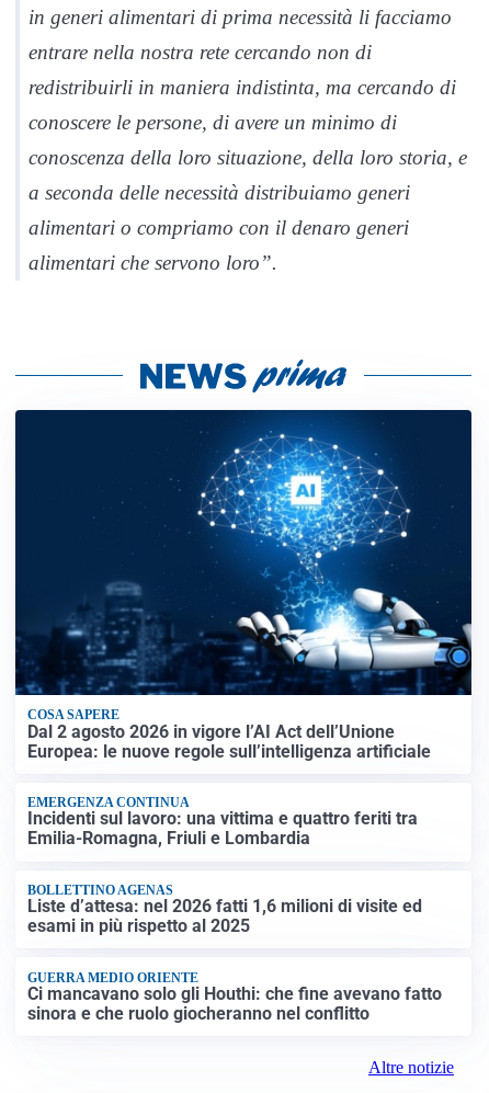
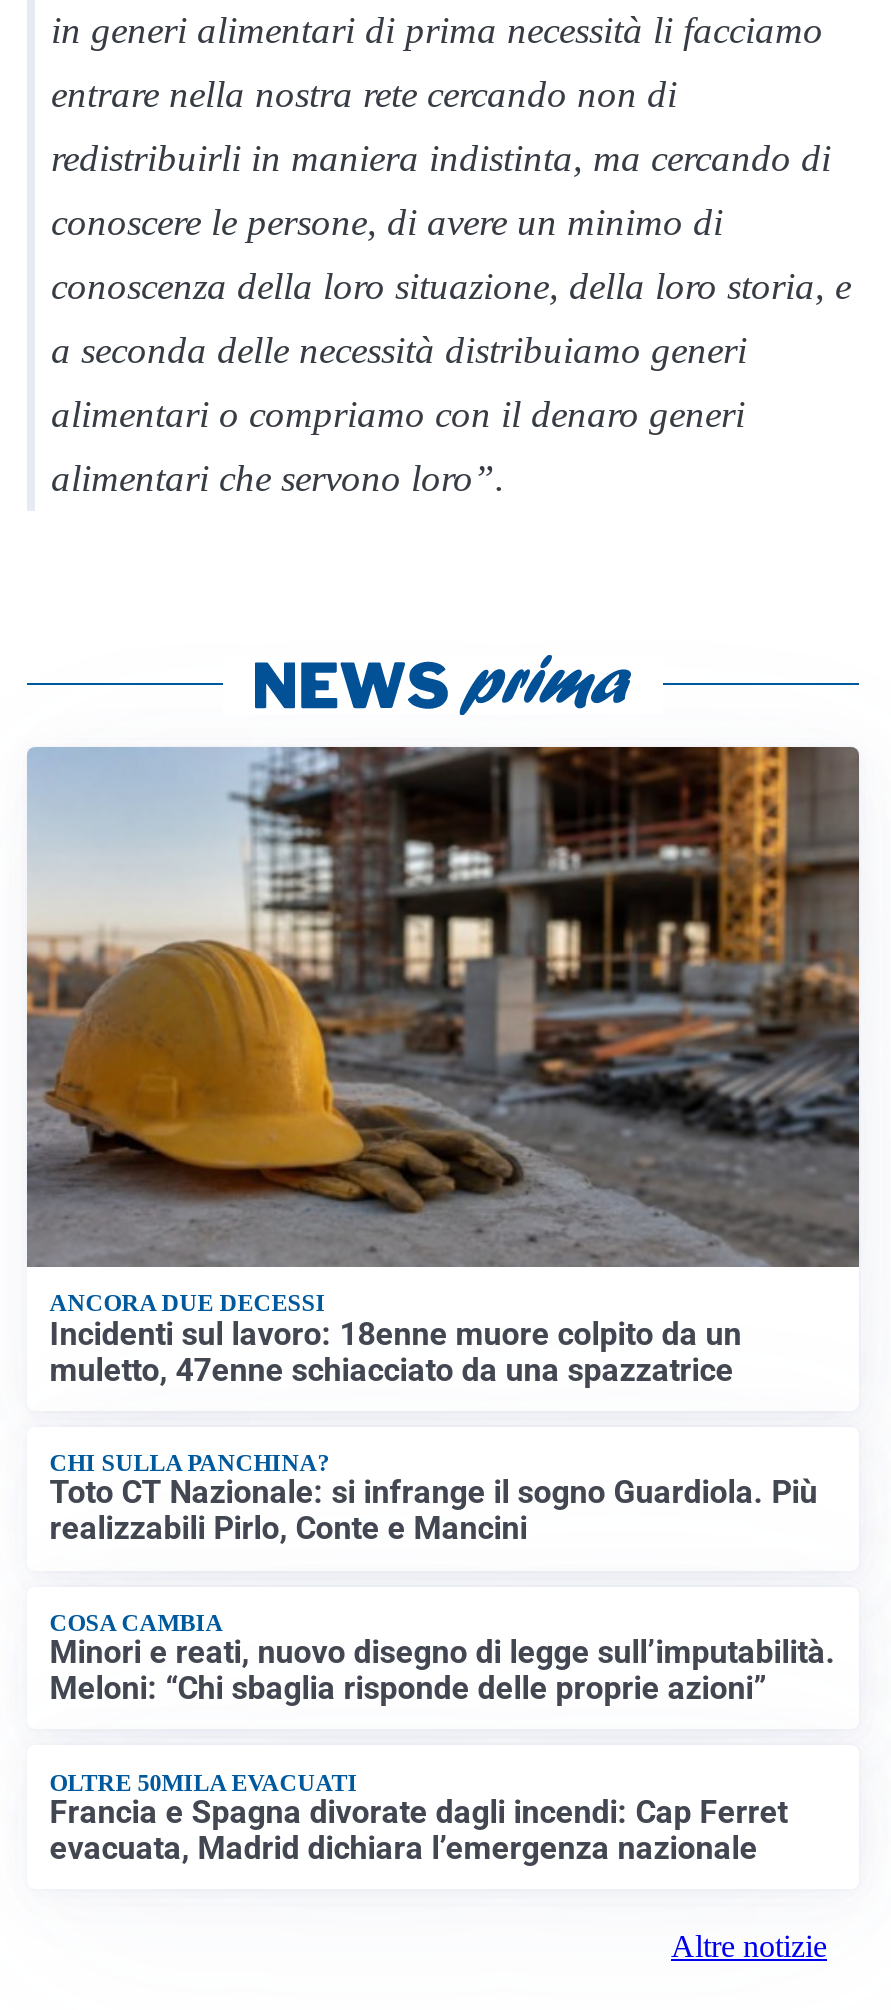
[14,409,473,762] [image] | COSA SAPERE | Dal 2 agosto 2026 in vigore l’AI Act dell’Unione | Europea: le nuove regole sull’intelligenza artificiale -> [25,745,861,1388] [image] | ANCORA DUE DECESSI | Incidenti sul lavoro: 18enne muore colpito da un | muletto, 47enne schiacciato da una spazzatrice
[28,795,418,849] EMERGENZA CONTINUA | Incidenti sul lavoro: una vittima e quattro feriti tra | Emilia-Romagna, Friuli e Lombardia -> [49,1449,817,1548] CHI SULLA PANCHINA? | Toto CT Nazionale: si infrange il sogno Guardiola. Più | realizzabili Pirlo, Conte e Mancini
[28,882,422,936] BOLLETTINO AGENAS | Liste d’attesa: nel 2026 fatti 1,6 milioni di visite ed | esami in più rispetto al 2025 -> [49,1609,835,1707] COSA CAMBIA | Minori e reati, nuovo disegno di legge sull’imputabilità. | Meloni: “Chi sbaglia risponde delle proprie azioni”
[28,970,442,1024] GUERRA MEDIO ORIENTE | Ci mancavano solo gli Houthi: che fine avevano fatto | sinora e che ruolo giocheranno nel conflitto -> [49,1768,787,1867] OLTRE 50MILA EVACUATI | Francia e Spagna divorate dagli incendi: Cap Ferret | evacuata, Madrid dichiara l’emergenza nazionale

